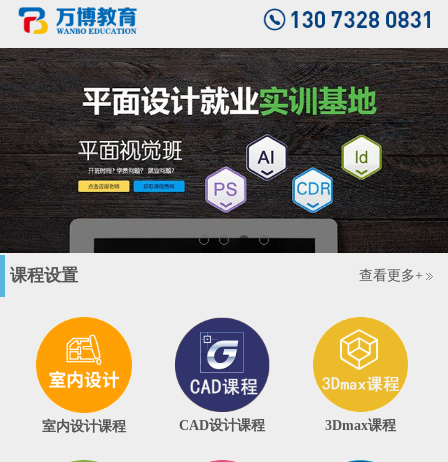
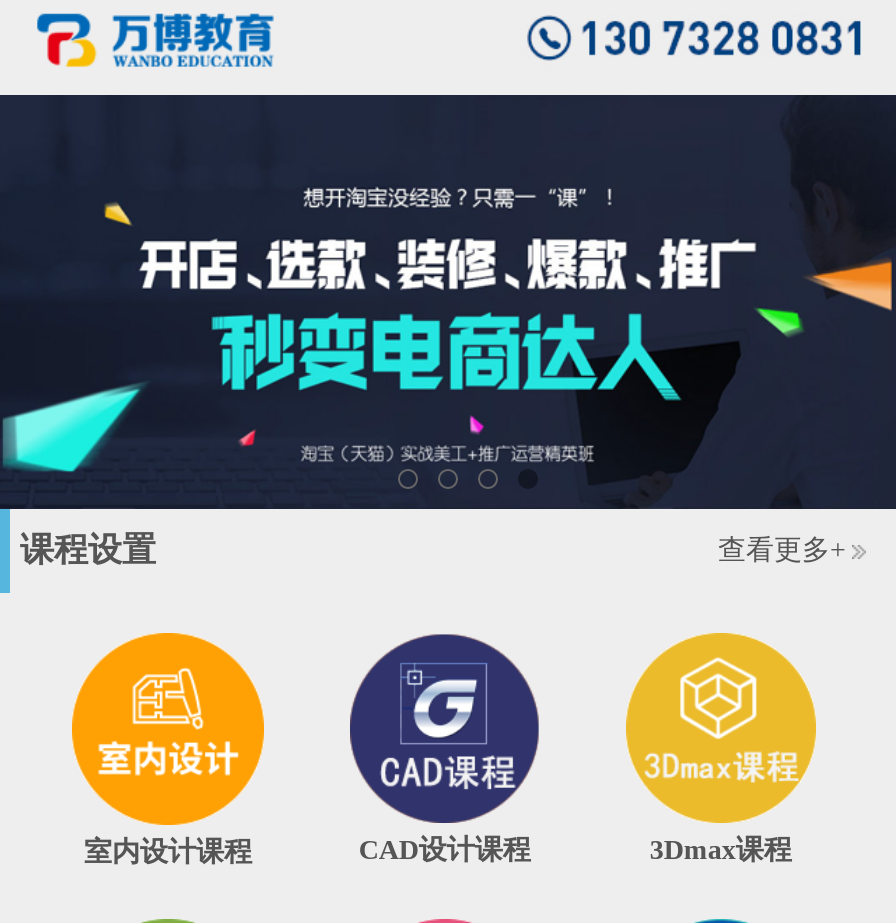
[3,49,445,256] [image] -> [6,107,890,511] [image]

